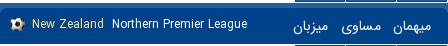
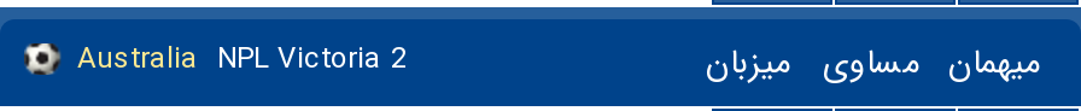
[32,15,247,34] New Zealand Northern Premier League -> [77,36,408,82] Australia NPL Victoria 2

